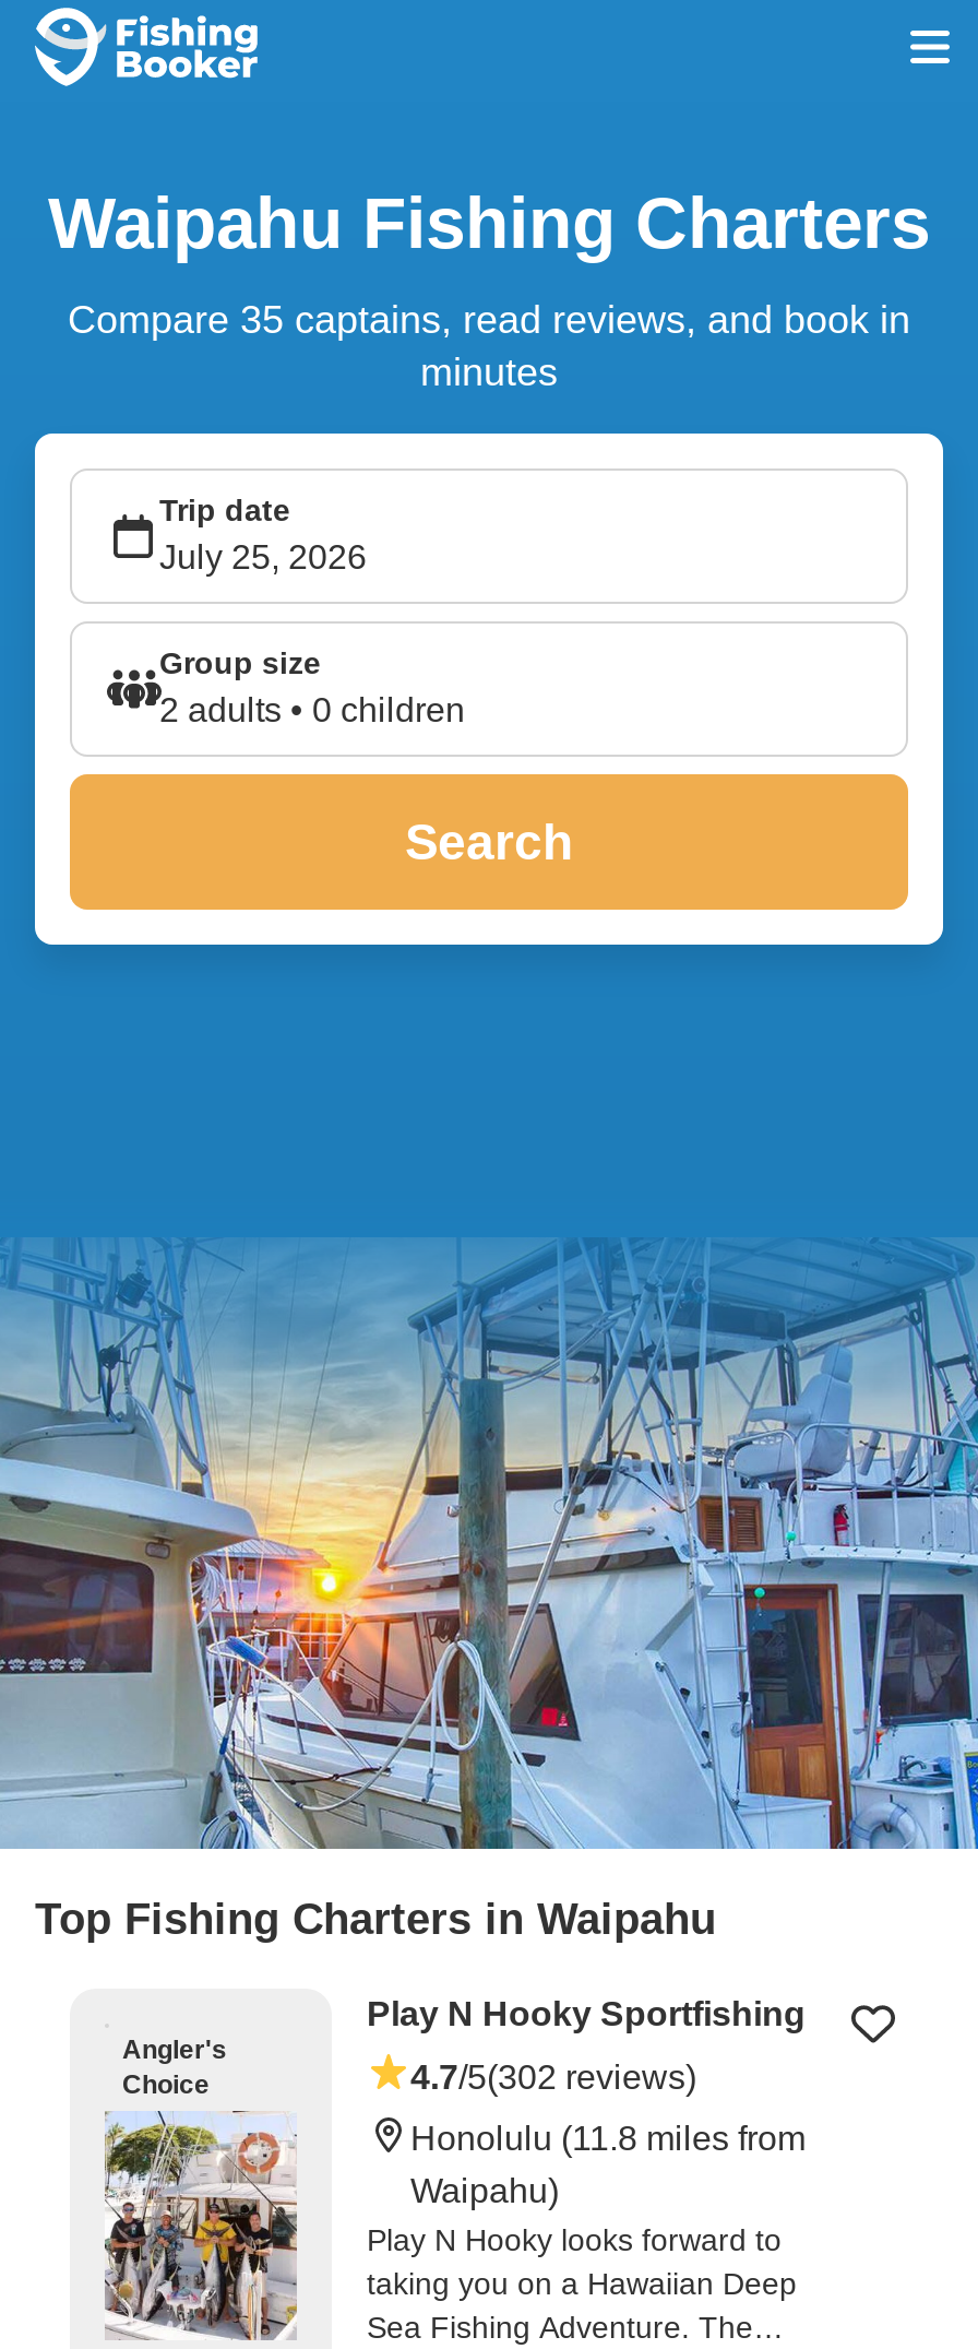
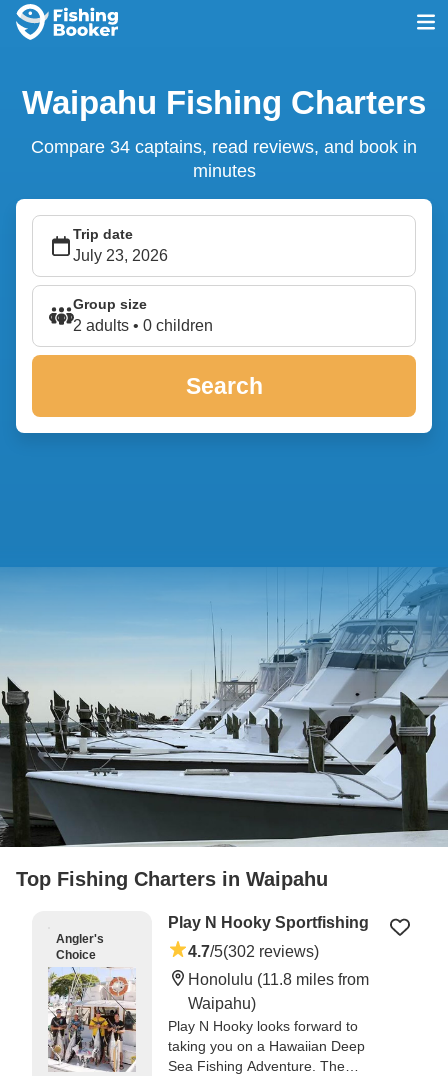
[68,298,910,342] Compare 35 captains, read reviews, and book in -> [31,137,417,157] Compare 34 captains, read reviews, and book in
[7,1239,971,1851] [image] -> [3,568,445,848] [image]

